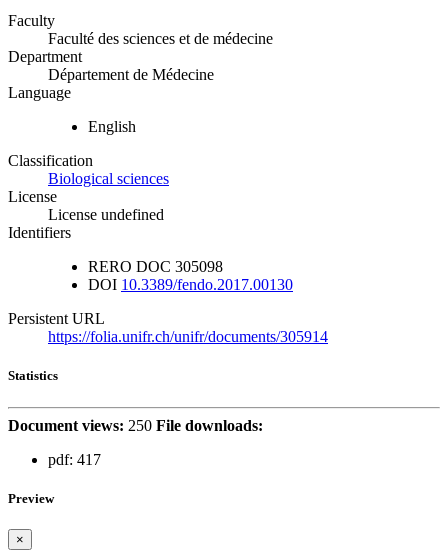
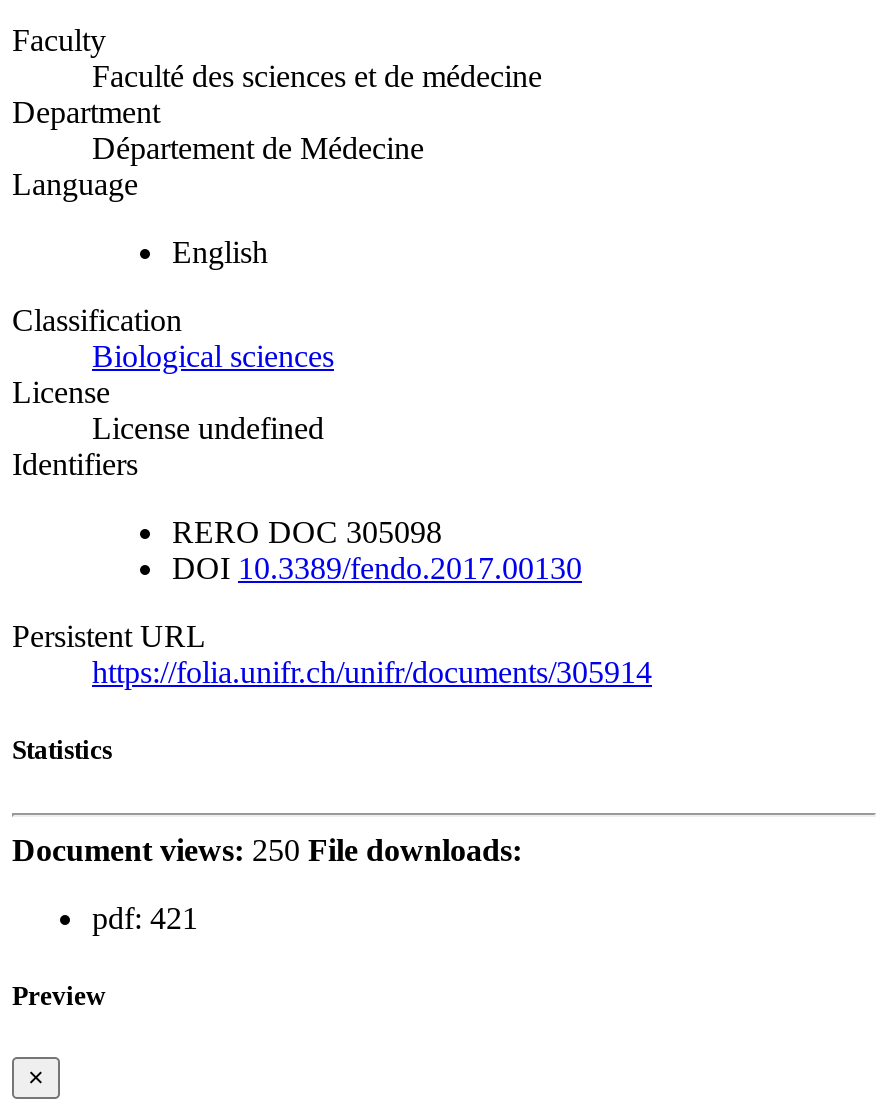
[48,451,101,468] pdf: 417 -> [92,900,198,934] pdf: 421

